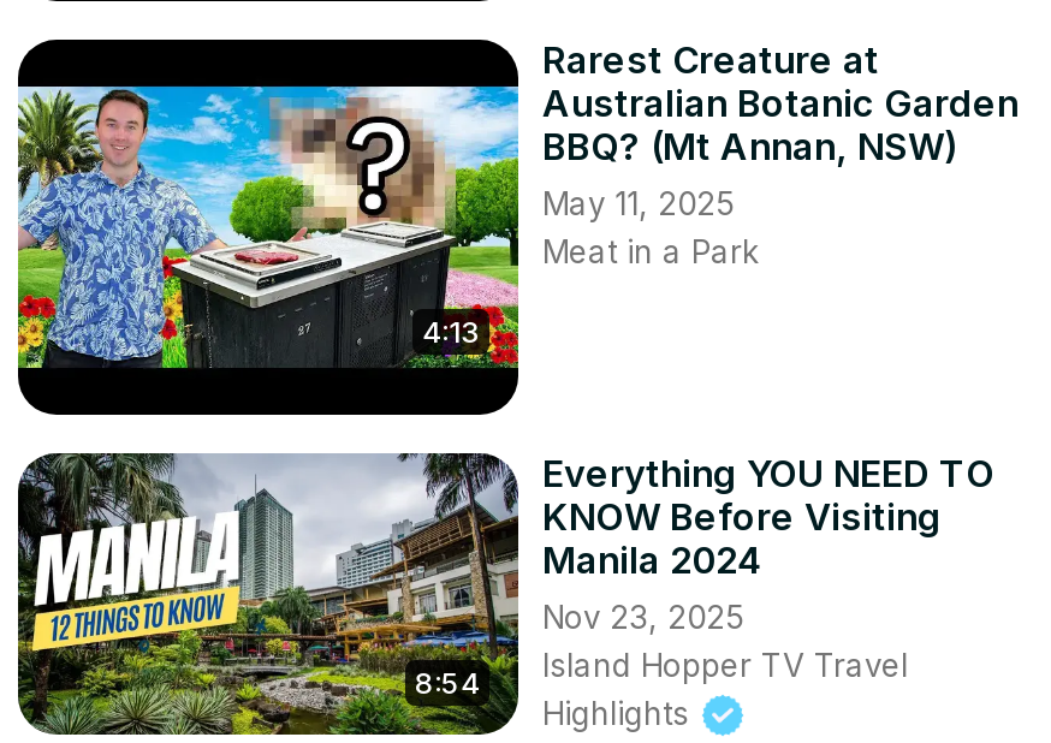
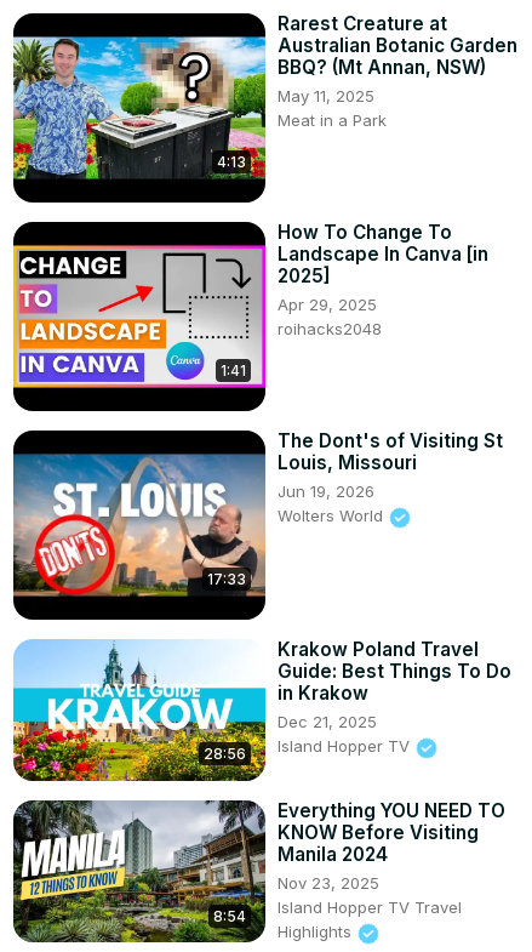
none -> [12,222,267,412] [image] | 1:41
none -> [12,429,267,621] [image] | 17:33
none -> [12,638,265,782] [image] | 28:56
none -> [278,221,488,339] How To Change To | Landscape In Canva [in | 2025] | Apr 29, 2025 | roihacks2048
none -> [278,430,503,525] The Dont's of Visiting St | Louis, Missouri | Jun 19, 2026 | Wolters World
none -> [278,638,511,756] Krakow Poland Travel | Guide: Best Things To Do | in Krakow | Dec 21, 2025 | Island Hopper TV

